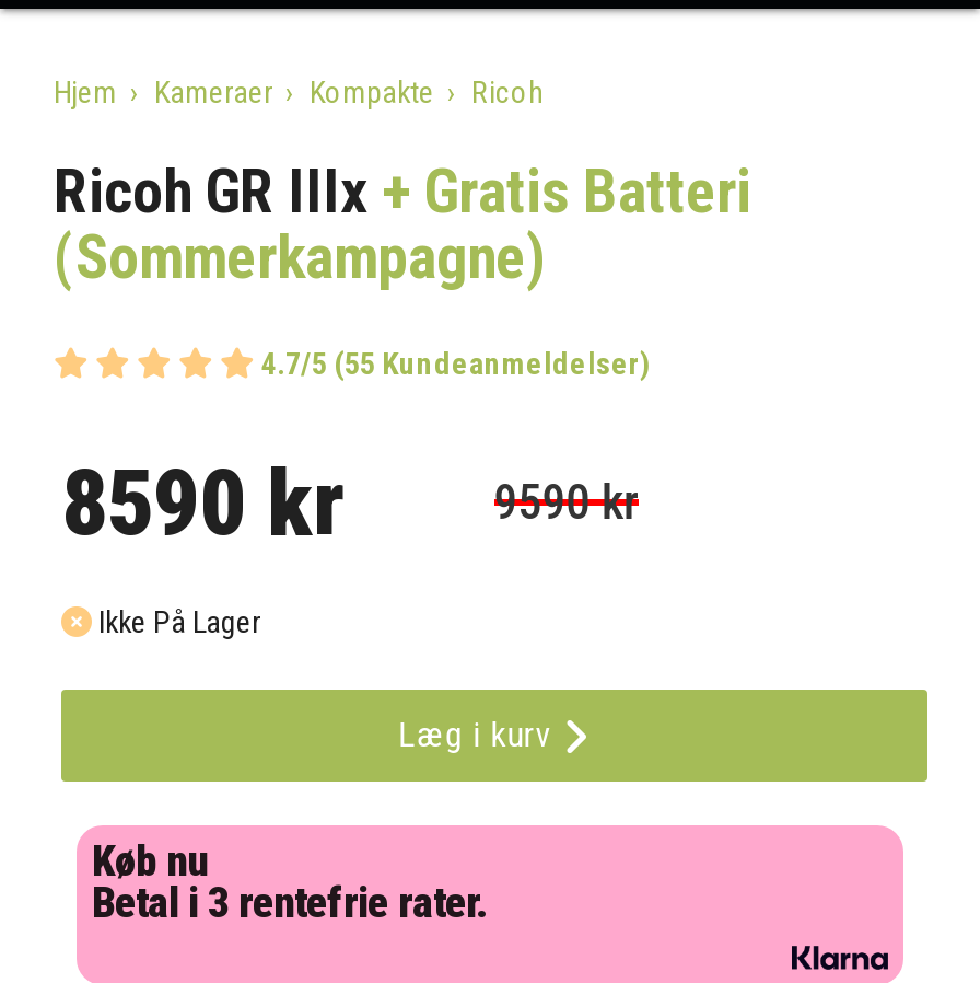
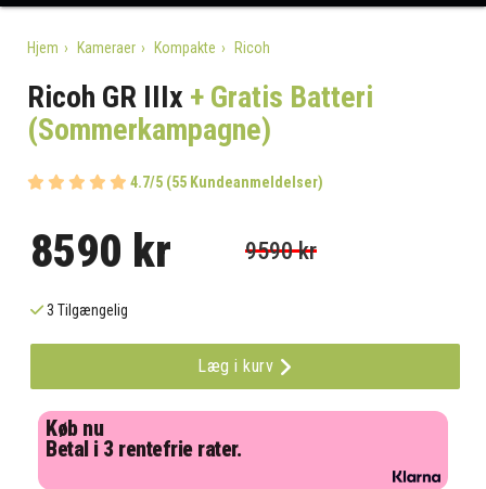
[92,605,260,640] Ikke På Lager -> [43,302,128,319] 3 Tilgængelig

